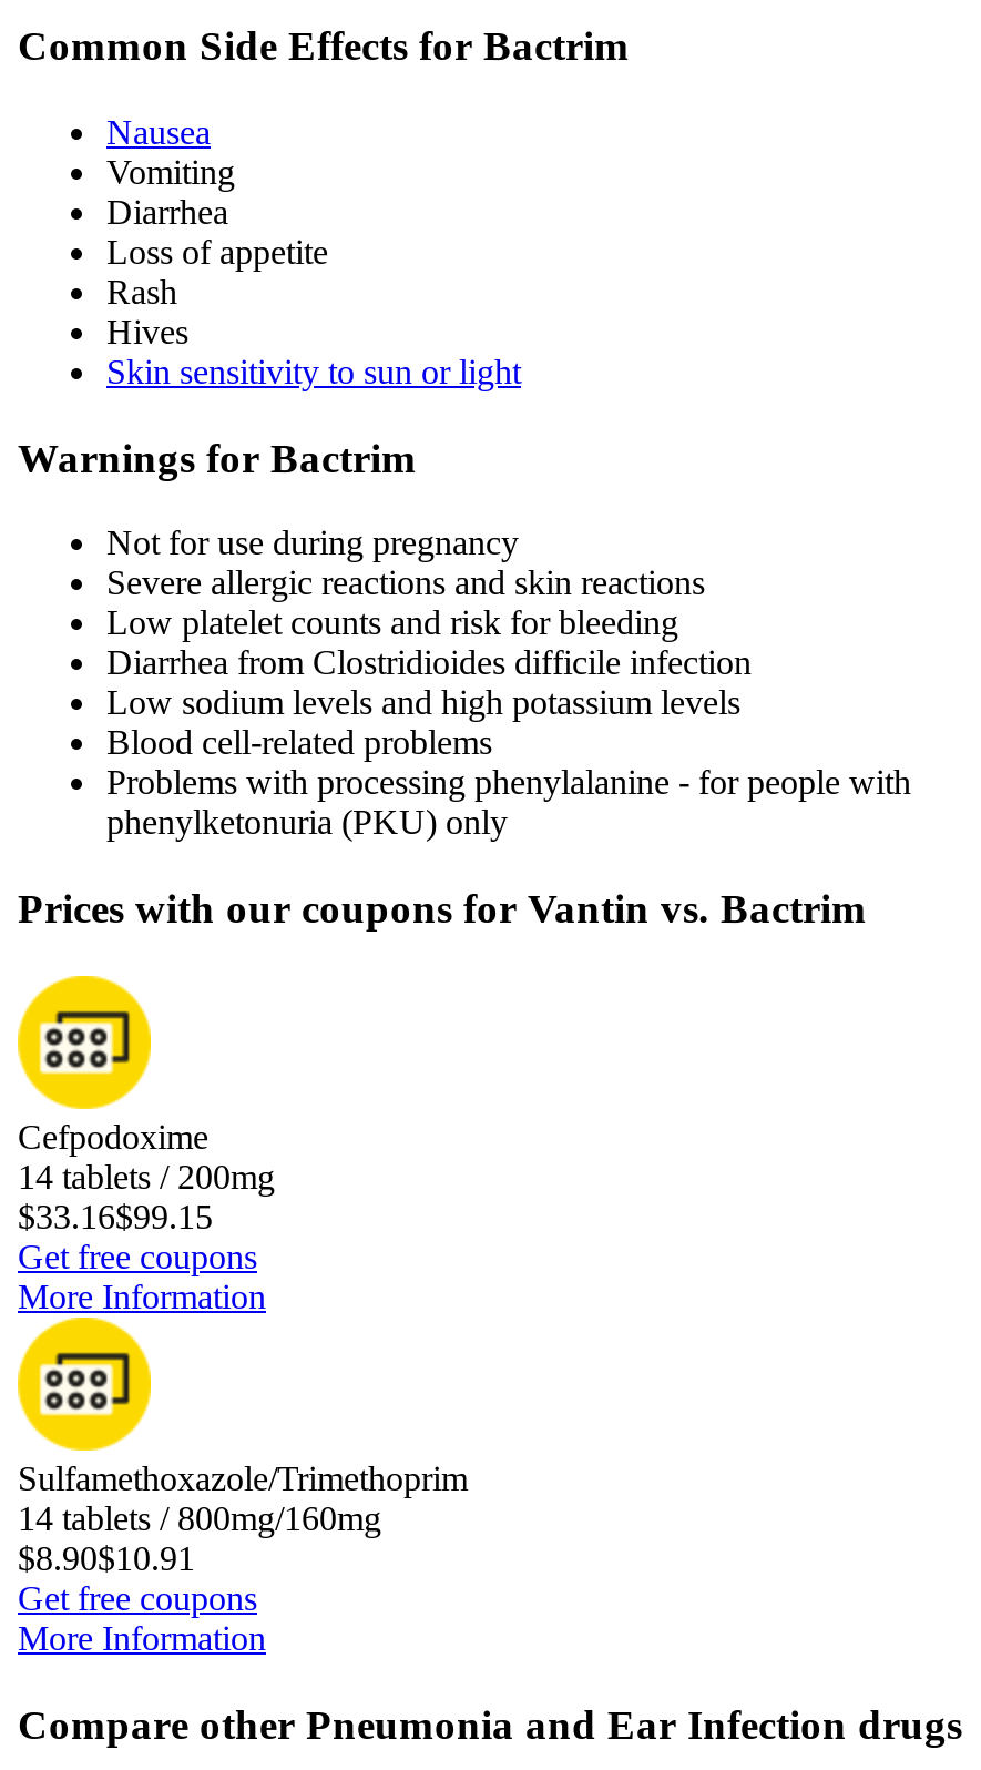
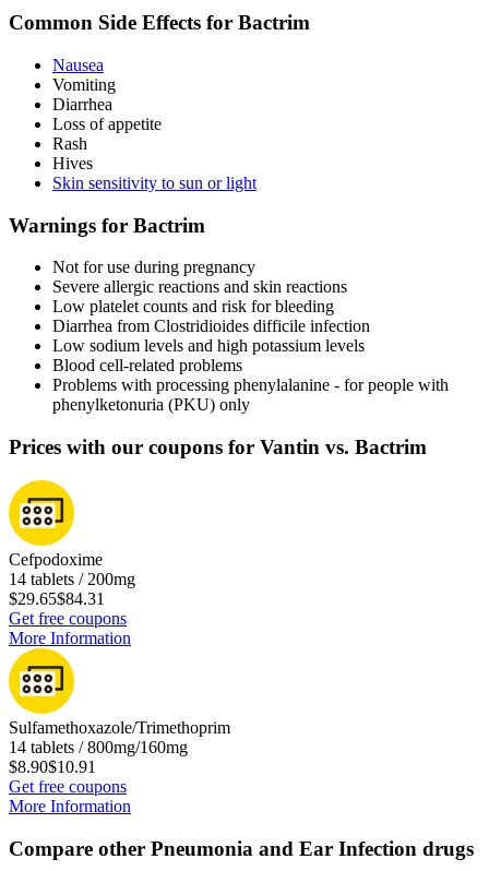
[18,1198,213,1235] $33.16$99.15 -> [9,589,105,608] $29.65$84.31

